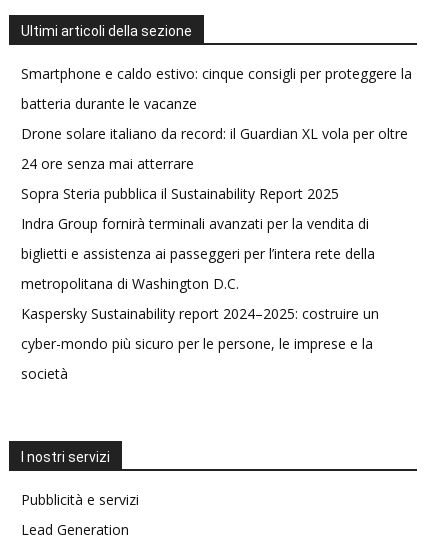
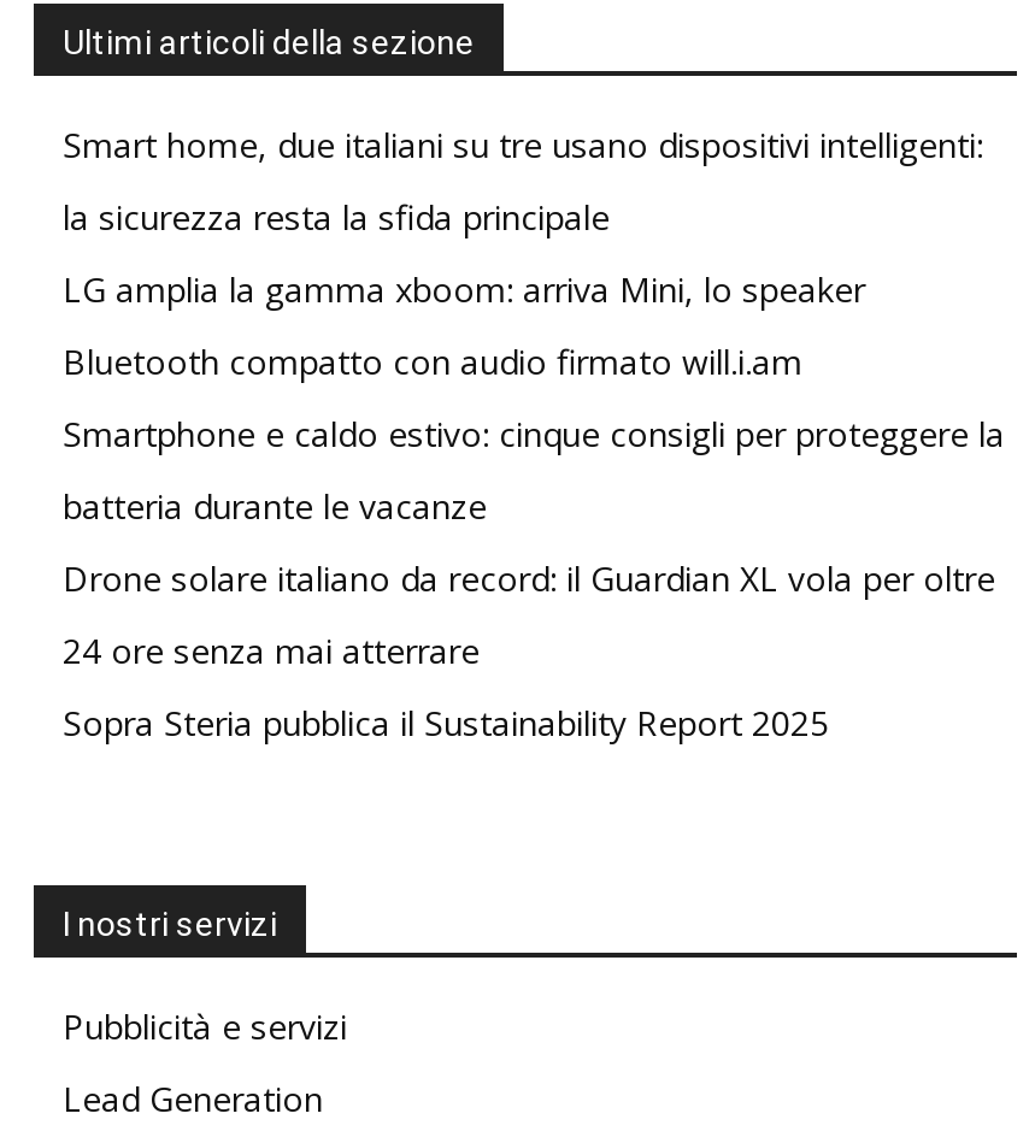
none -> [63,122,983,384] Smart home, due italiani su tre usano dispositivi intelligenti: | la sicurezza resta la sfida principale | LG amplia la gamma xboom: arriva Mini, lo speaker | Bluetooth compatto con audio firmato will.i.am
moved [21,64,412,203] -> [63,411,1005,746]: Smartphone e caldo estivo: cinque consigli per proteggere la | batteria durante le vacanze | Drone solare italiano da record: il Guardian XL vola per oltre | 24 ore senza mai atterrare | Sopra Steria pubblica il Sustainability Report 2025
[21,214,379,383] Indra Group fornirà terminali avanzati per la vendita di | biglietti e assistenza ai passeggeri per l’intera rete della | metropolitana di Washington D.C. | Kaspersky Sustainability report 2024–2025: costruire un | cyber-mondo più sicuro per le persone, le imprese e la | società -> none

